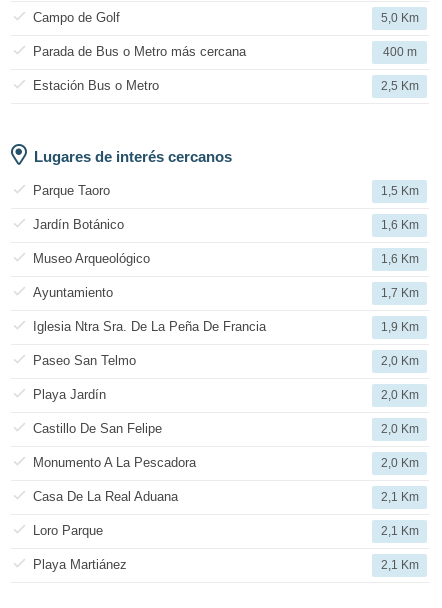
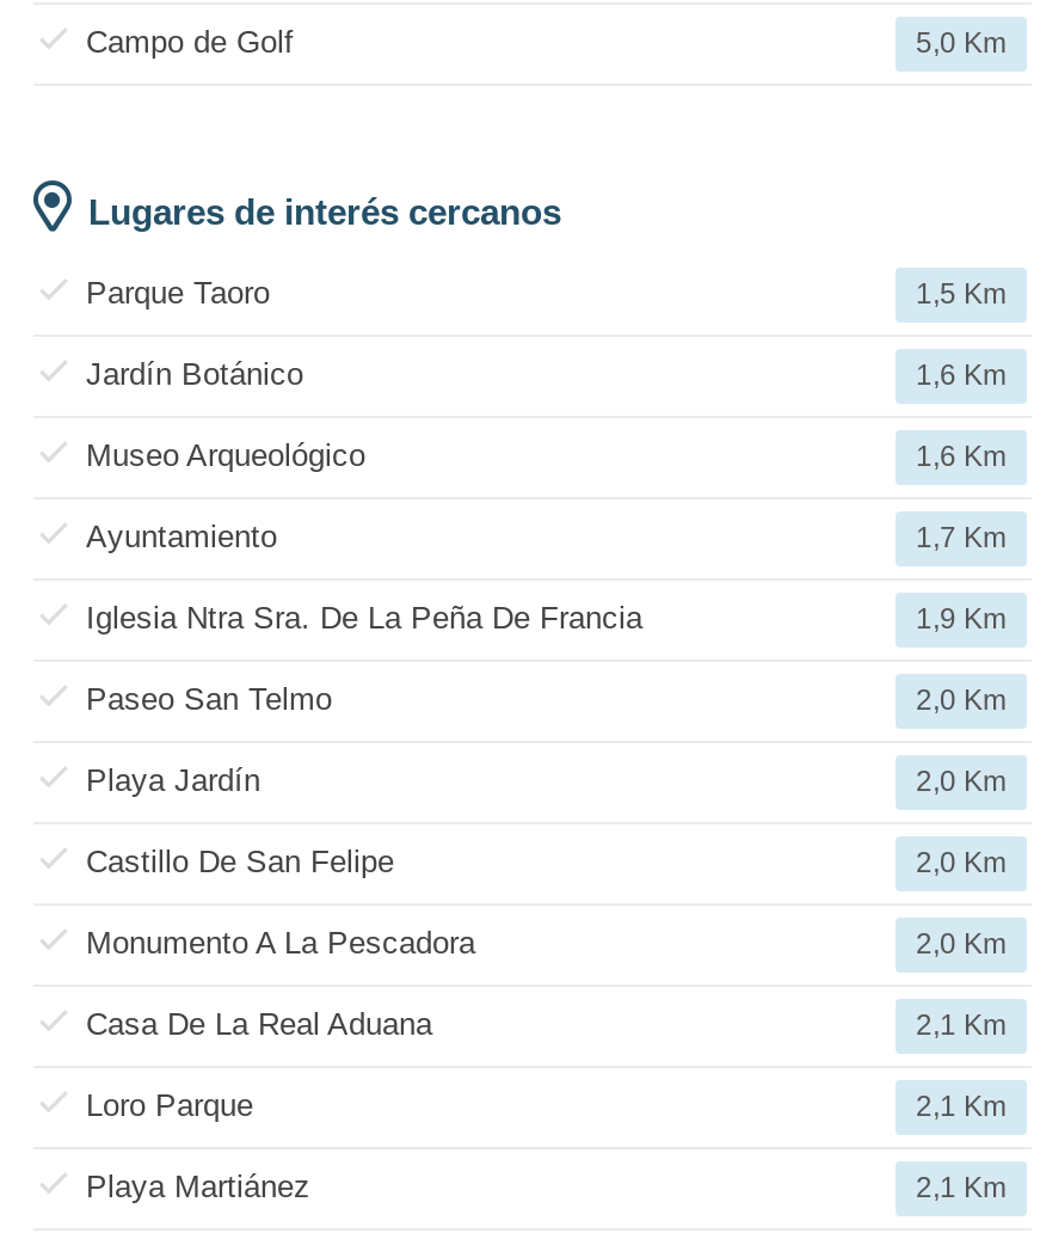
[33,44,418,93] Parada de Bus o Metro más cercana | 400 m | Estación Bus o Metro | 2,5 Km -> none

